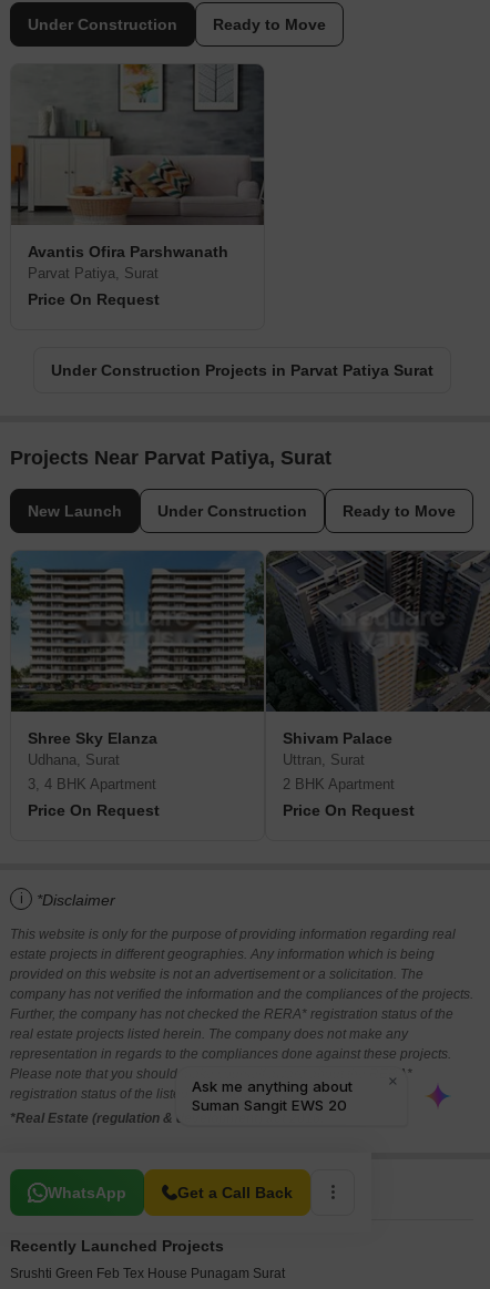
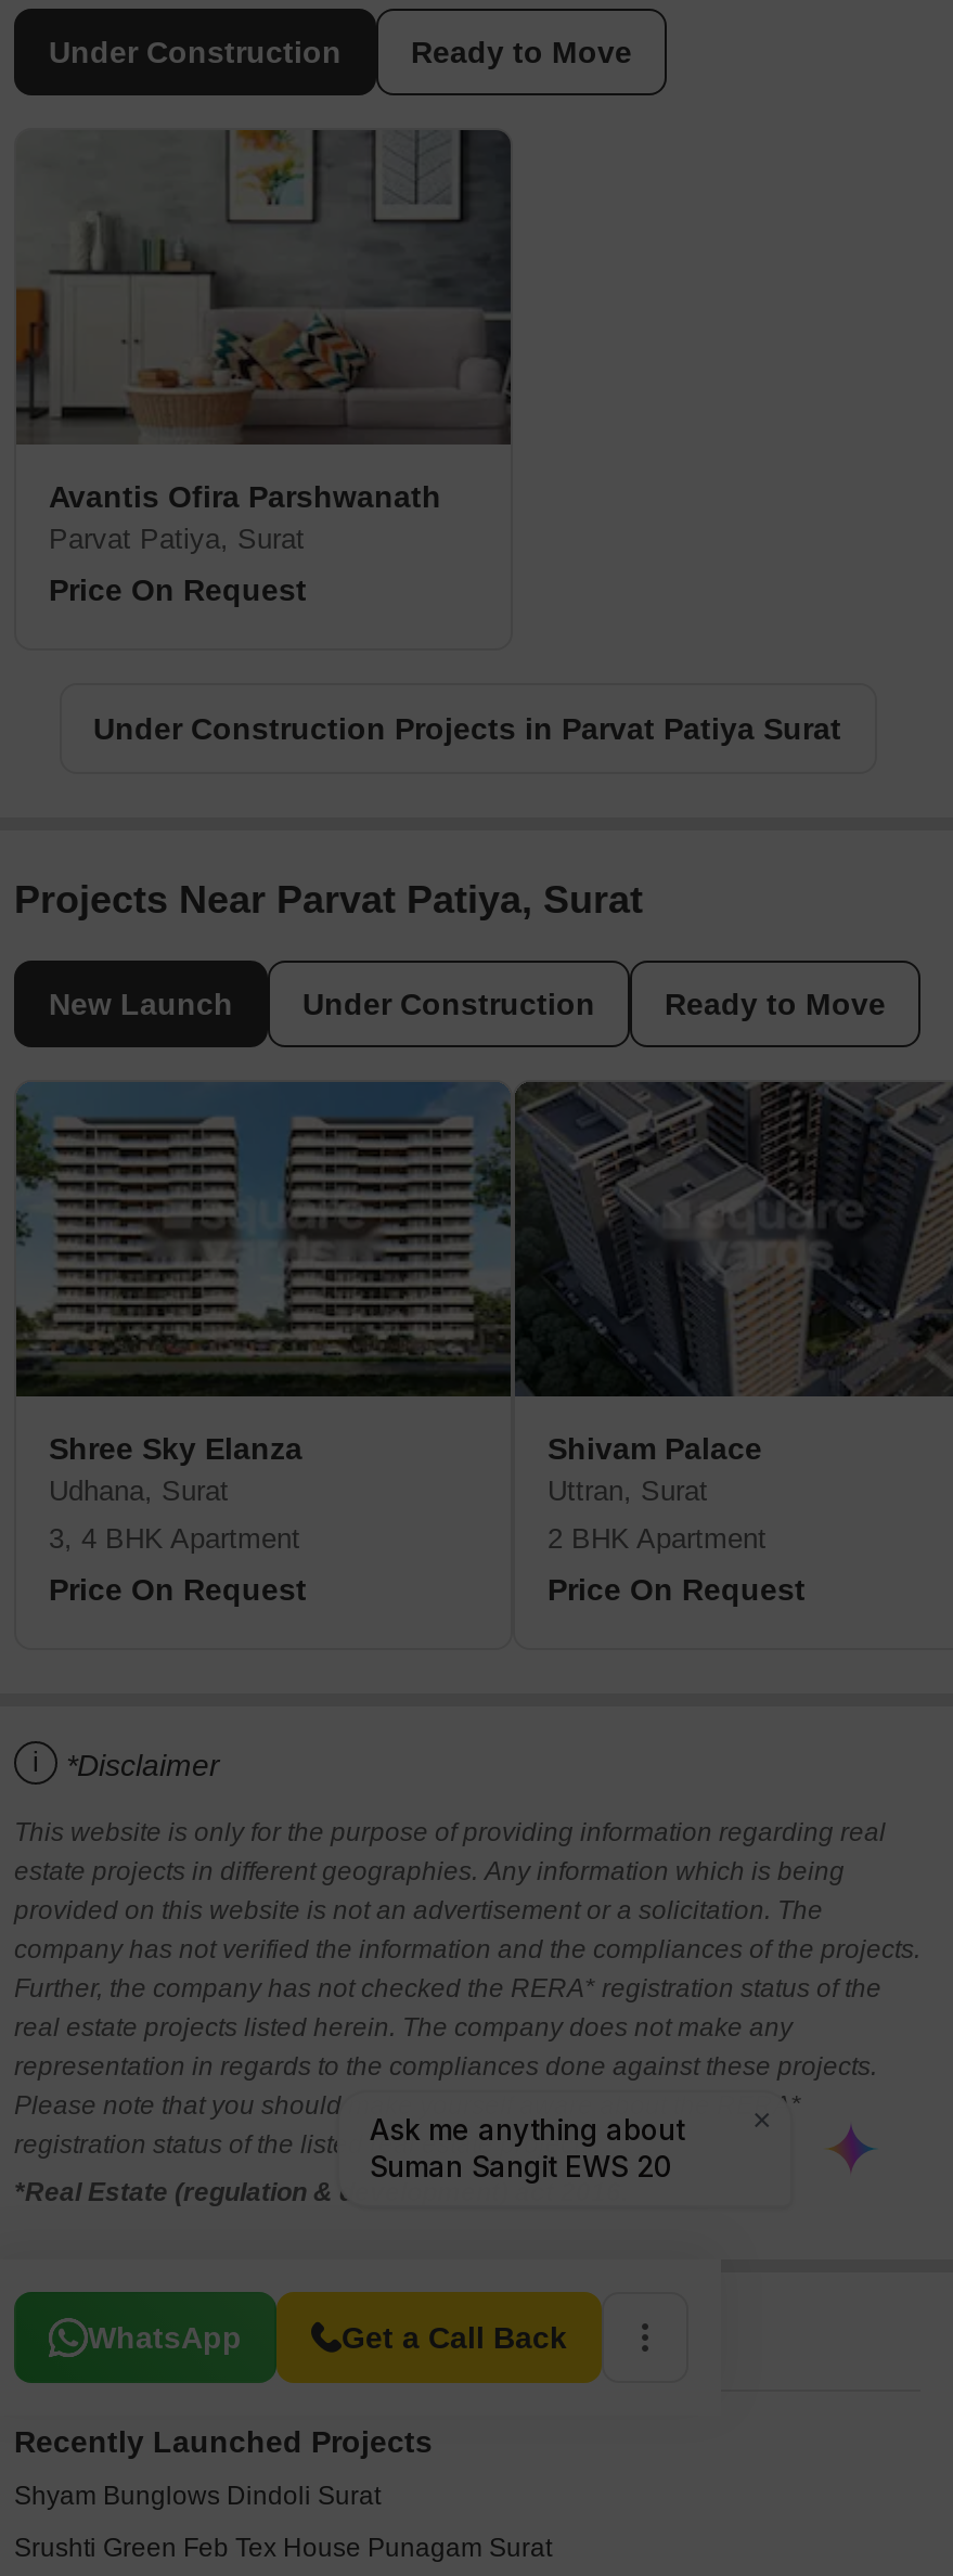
none -> [14,2481,381,2512] Shyam Bunglows Dindoli Surat

